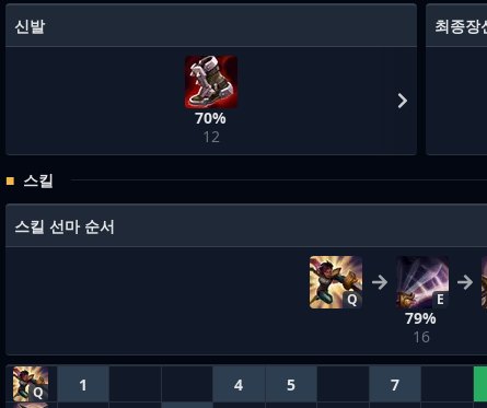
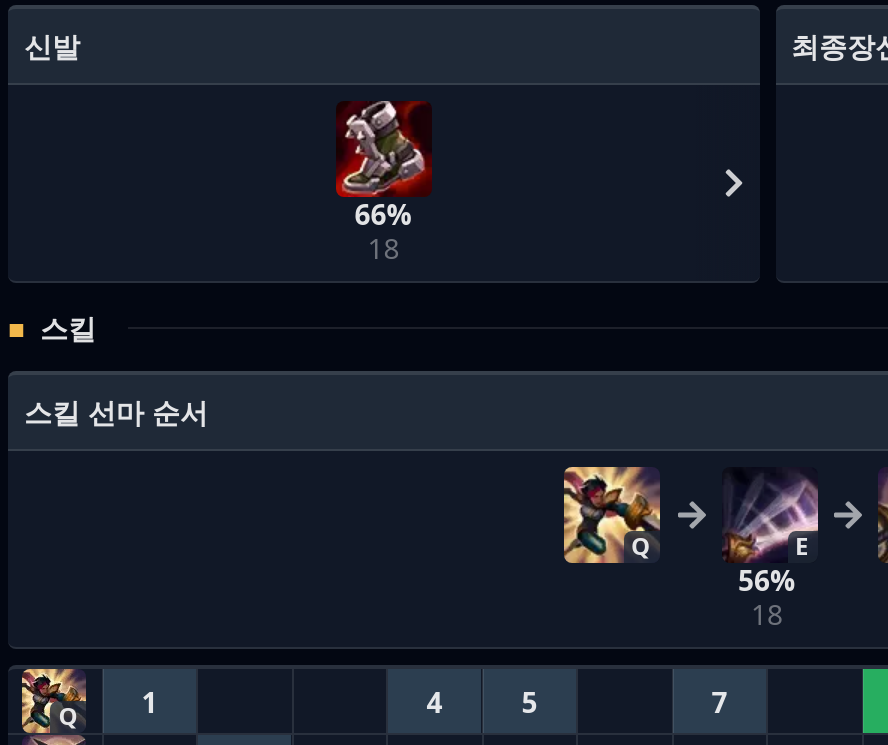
[195,107,227,128] 70% -> [354,195,412,233] 66%
[202,126,220,147] 12 -> [368,229,400,267] 18
[405,307,437,328] 79% -> [738,561,796,599] 56%
[412,326,430,347] 16 -> [751,595,783,633] 18

